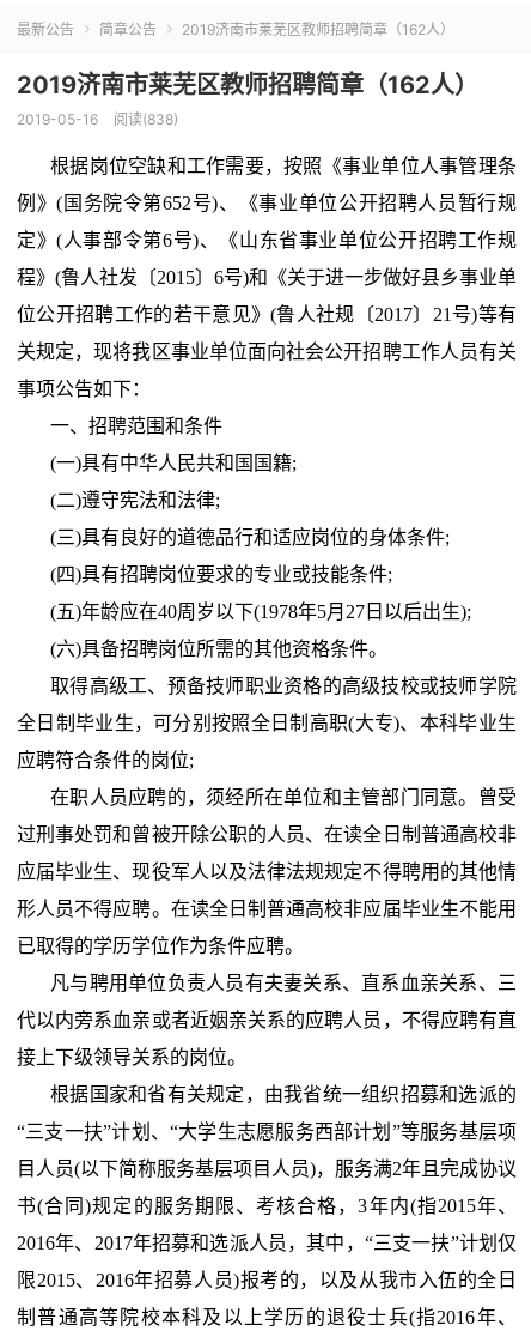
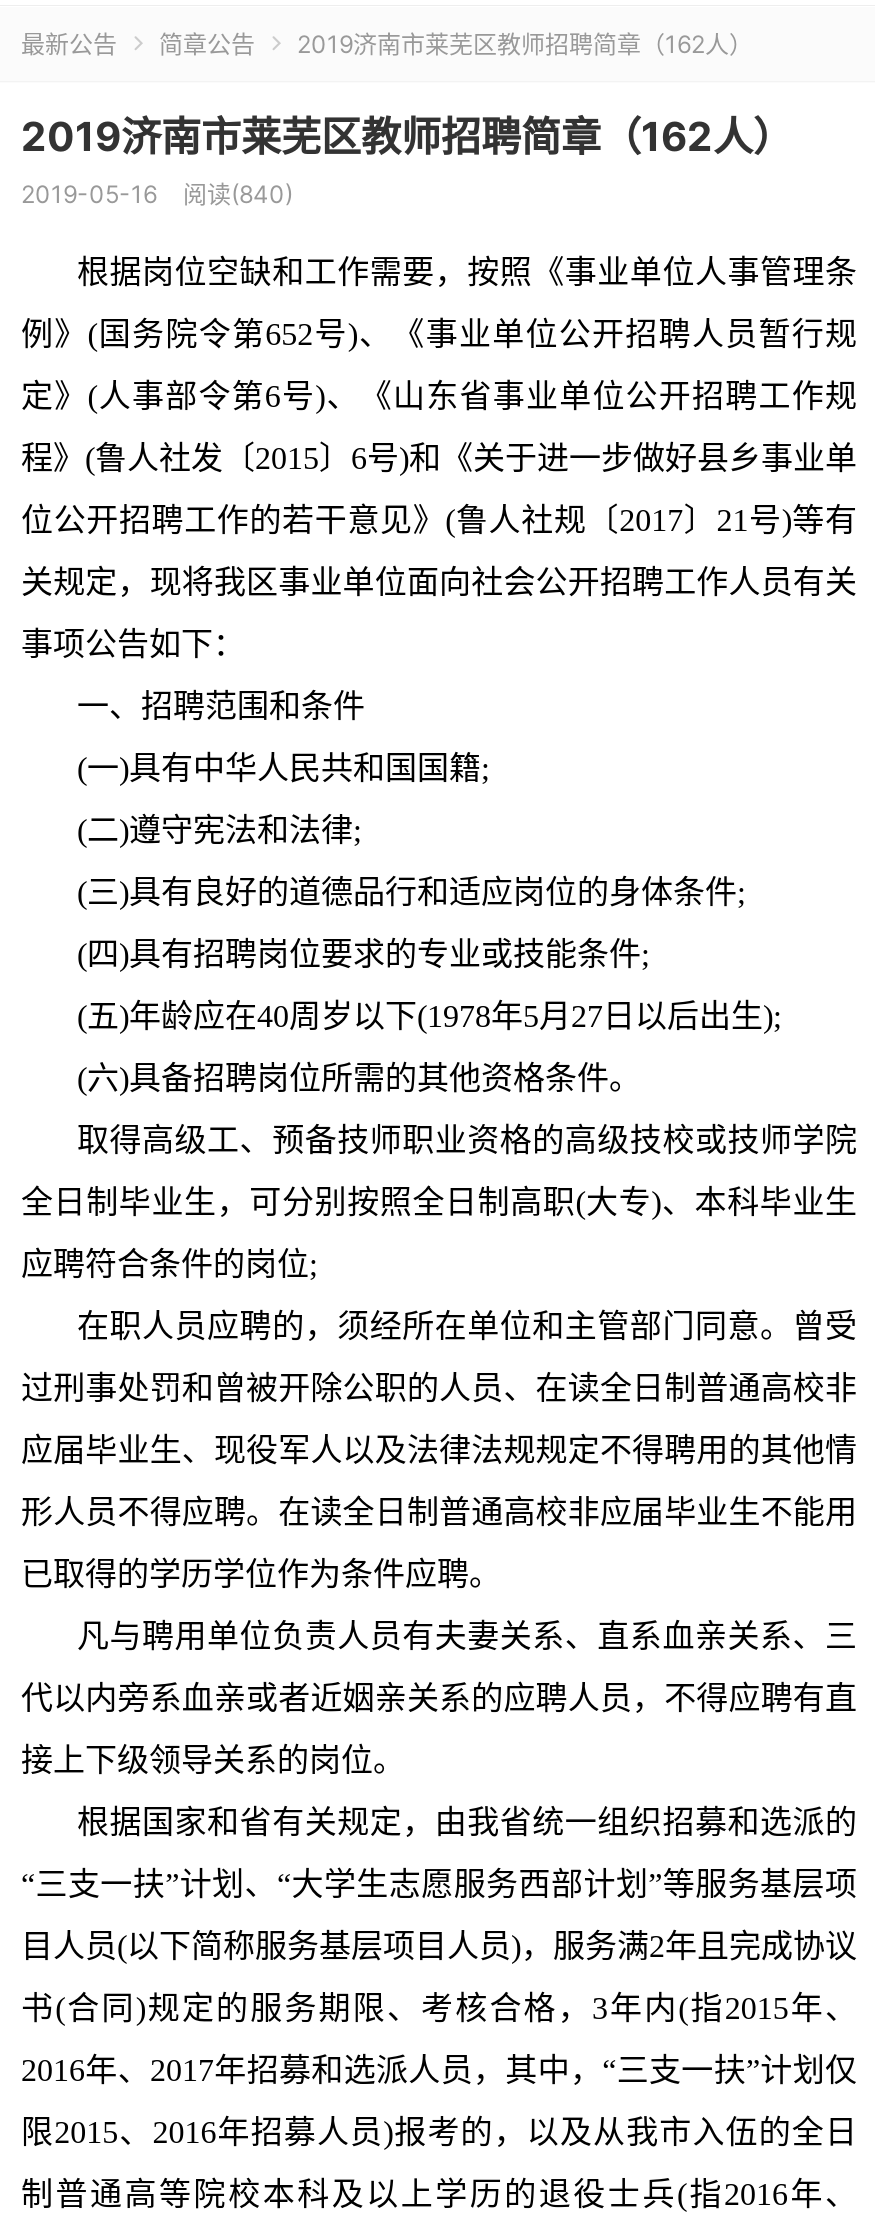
[17,110,178,128] 2019-05-16 阅读(838) -> [21,179,293,209] 2019-05-16 阅读(840)

